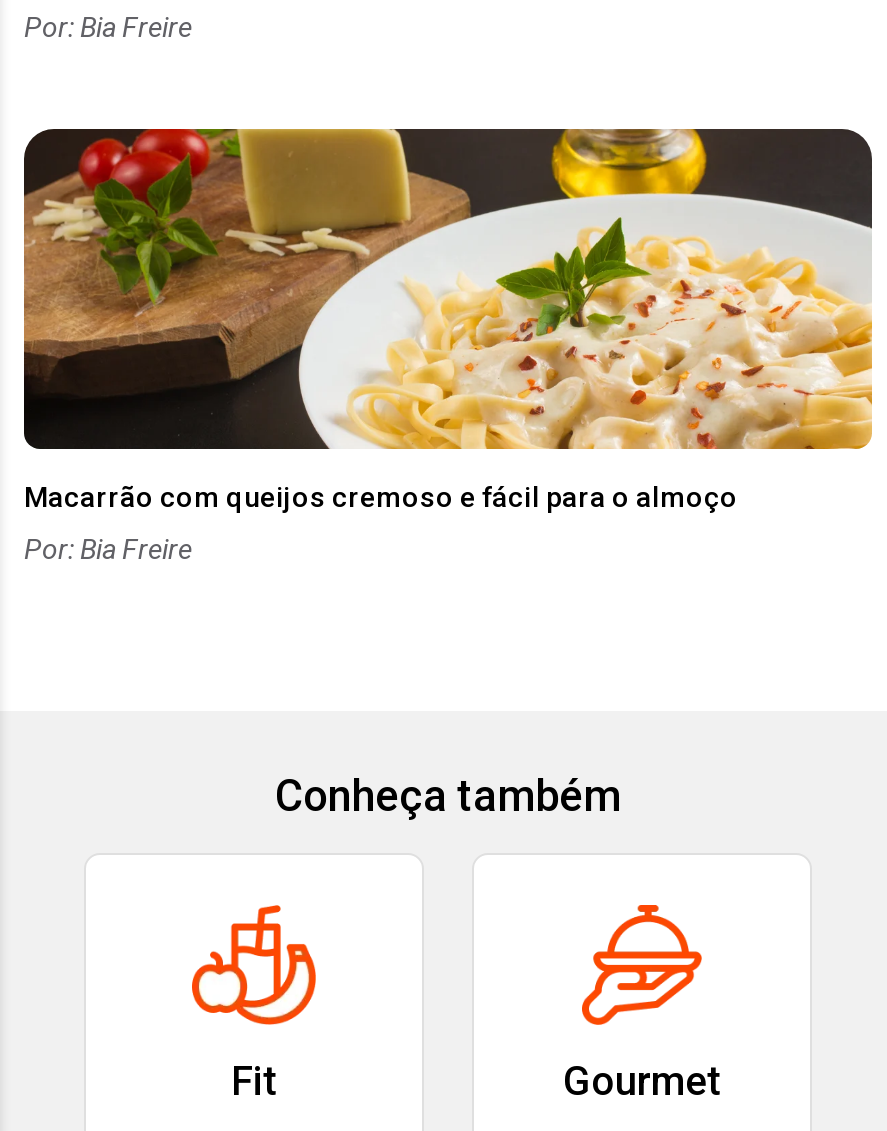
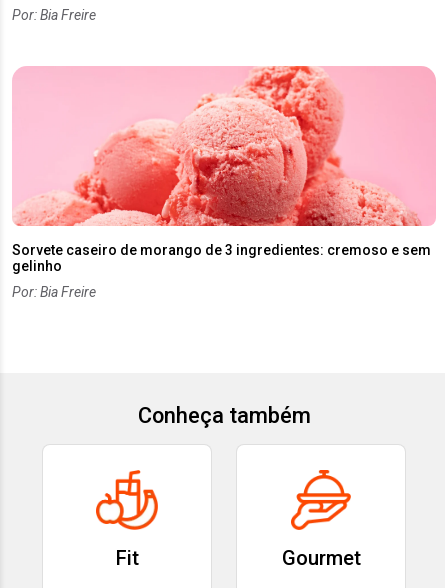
[22,127,874,514] [image] | Macarrão com queijos cremoso e fácil para o almoço -> [12,65,436,274] [image] | Sorvete caseiro de morango de 3 ingredientes: cremoso e sem | gelinho

